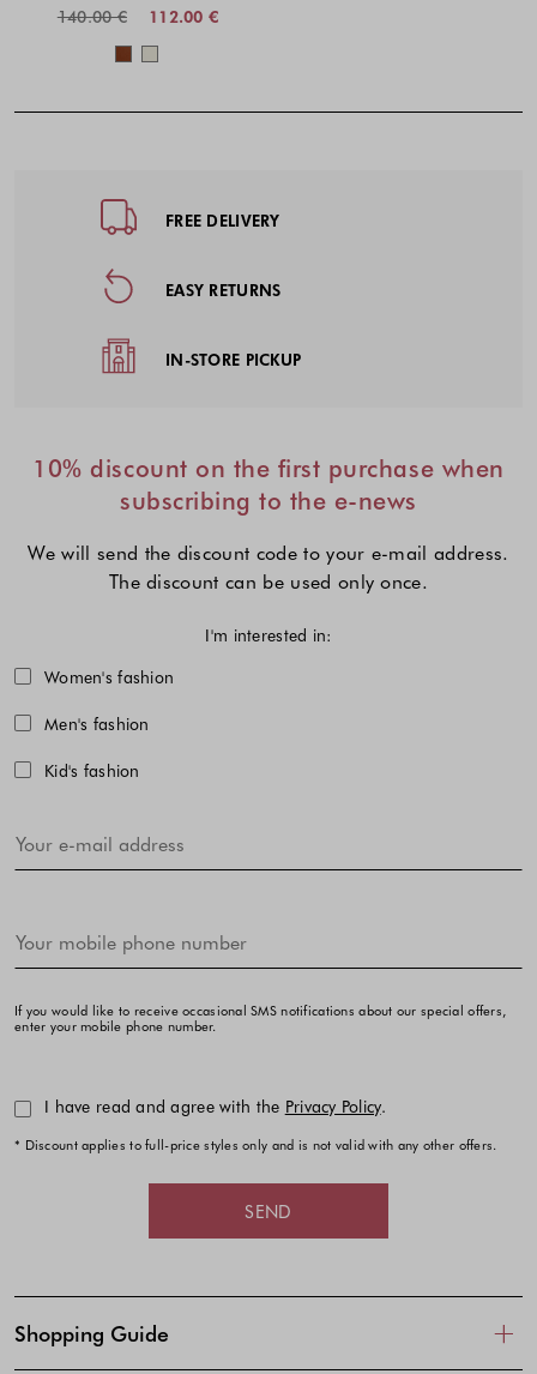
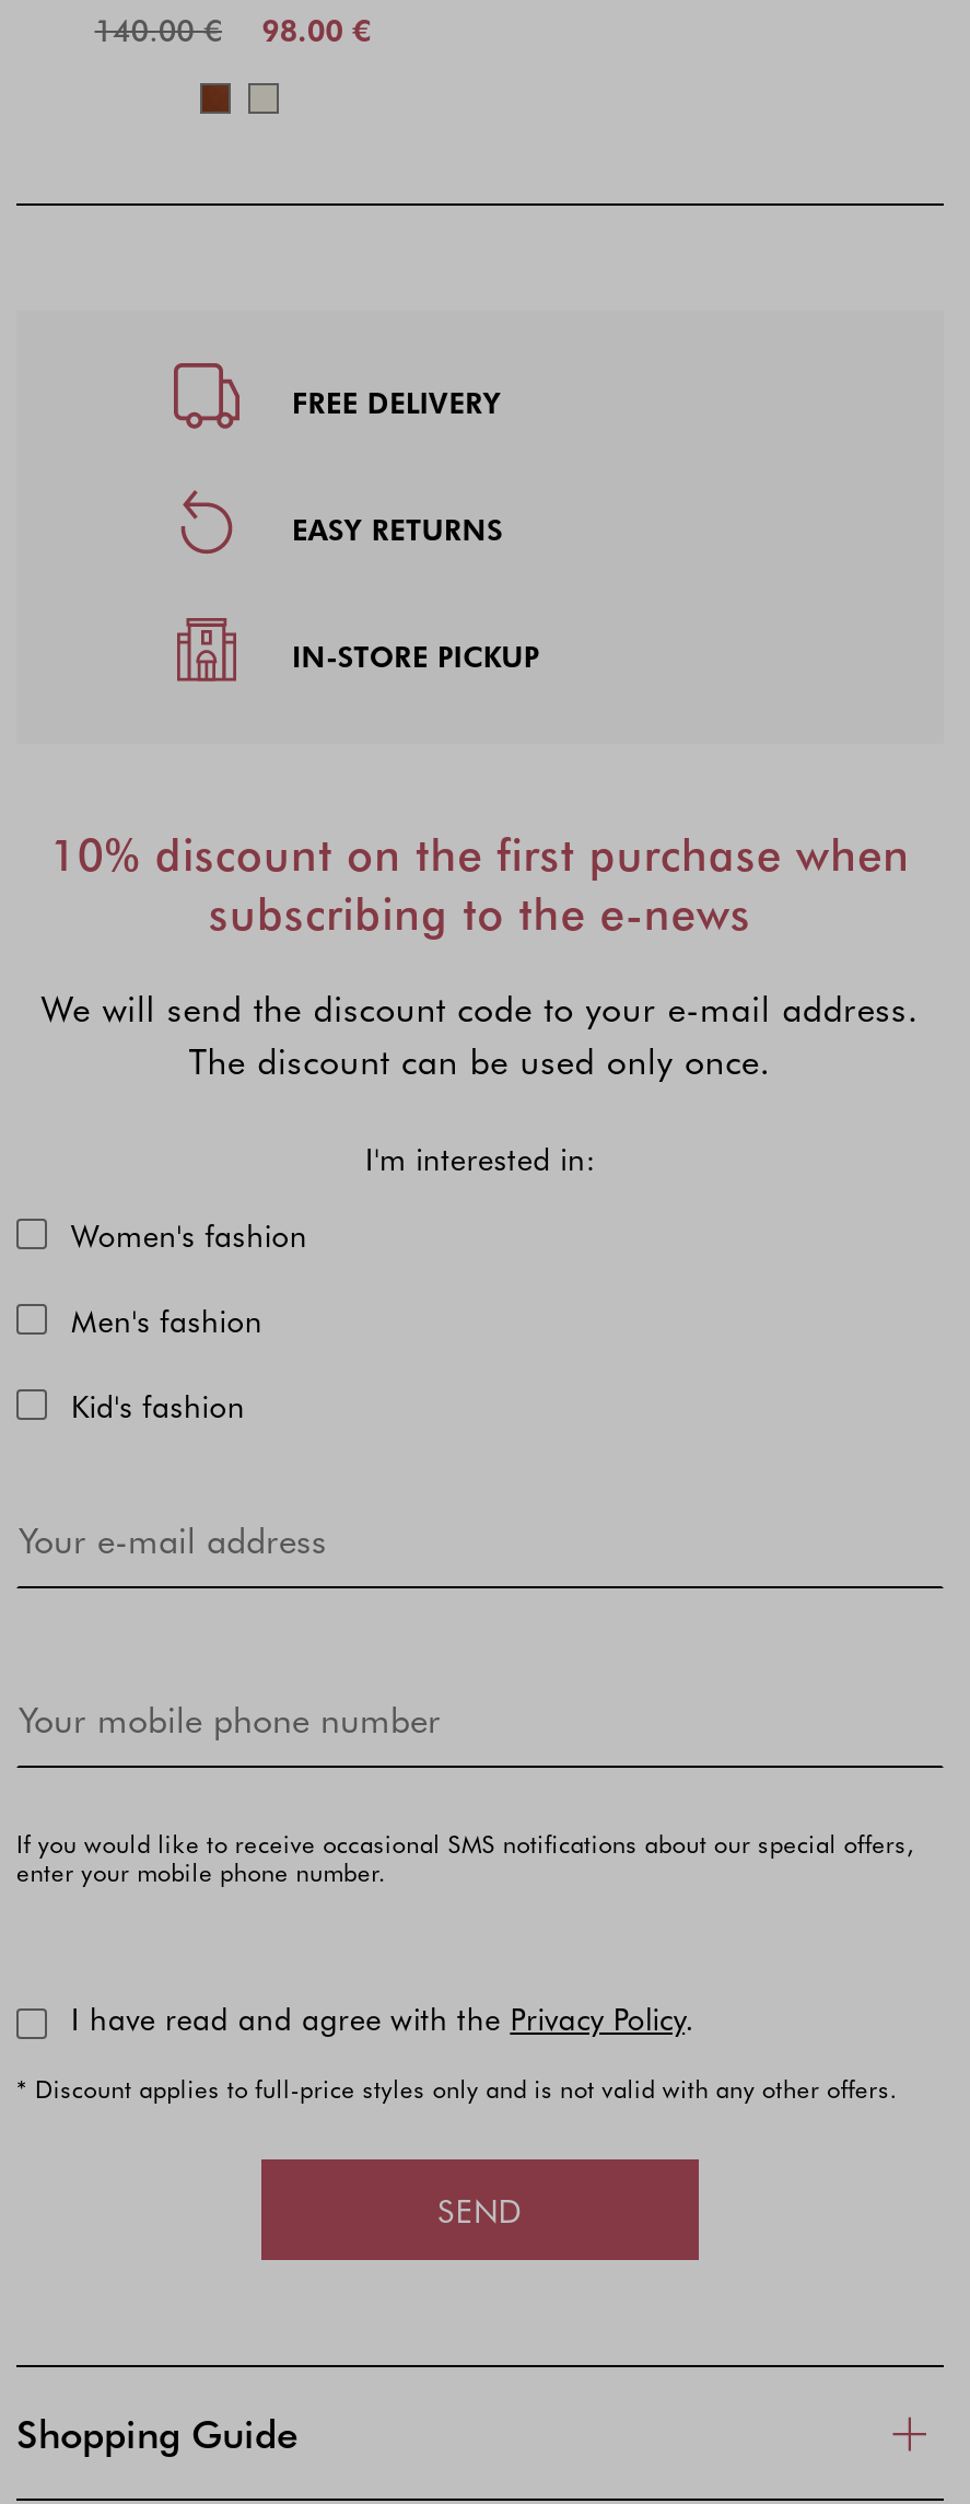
[149,5,218,28] 112.00 € -> [261,9,371,51] 98.00 €

